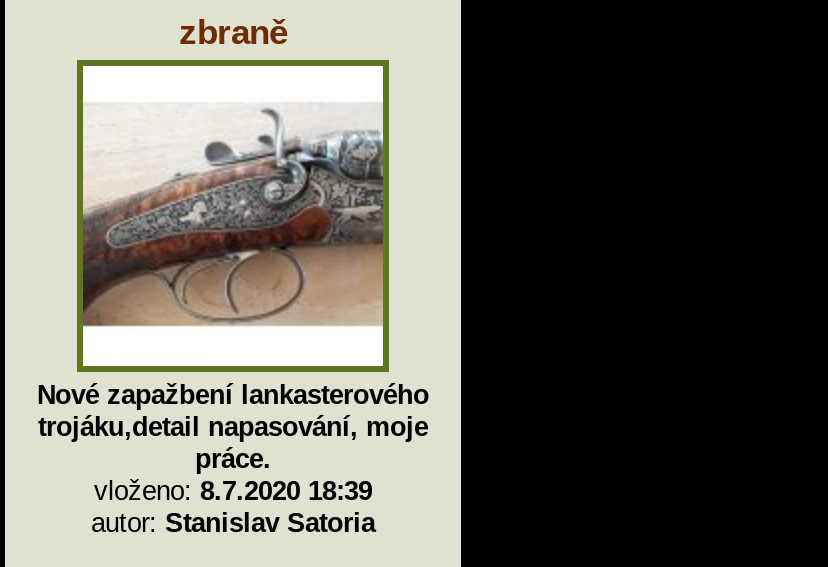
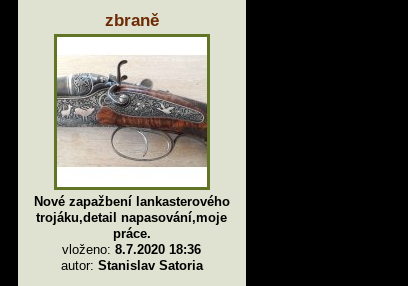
[81,108,383,326] [image] -> [56,59,208,166] [image]
[38,412,428,442] trojáku,detail napasování, moje -> [36,210,227,225] trojáku,detail napasování,moje
[94,476,372,506] vloženo: 8.7.2020 18:39 -> [62,242,201,257] vloženo: 8.7.2020 18:36

